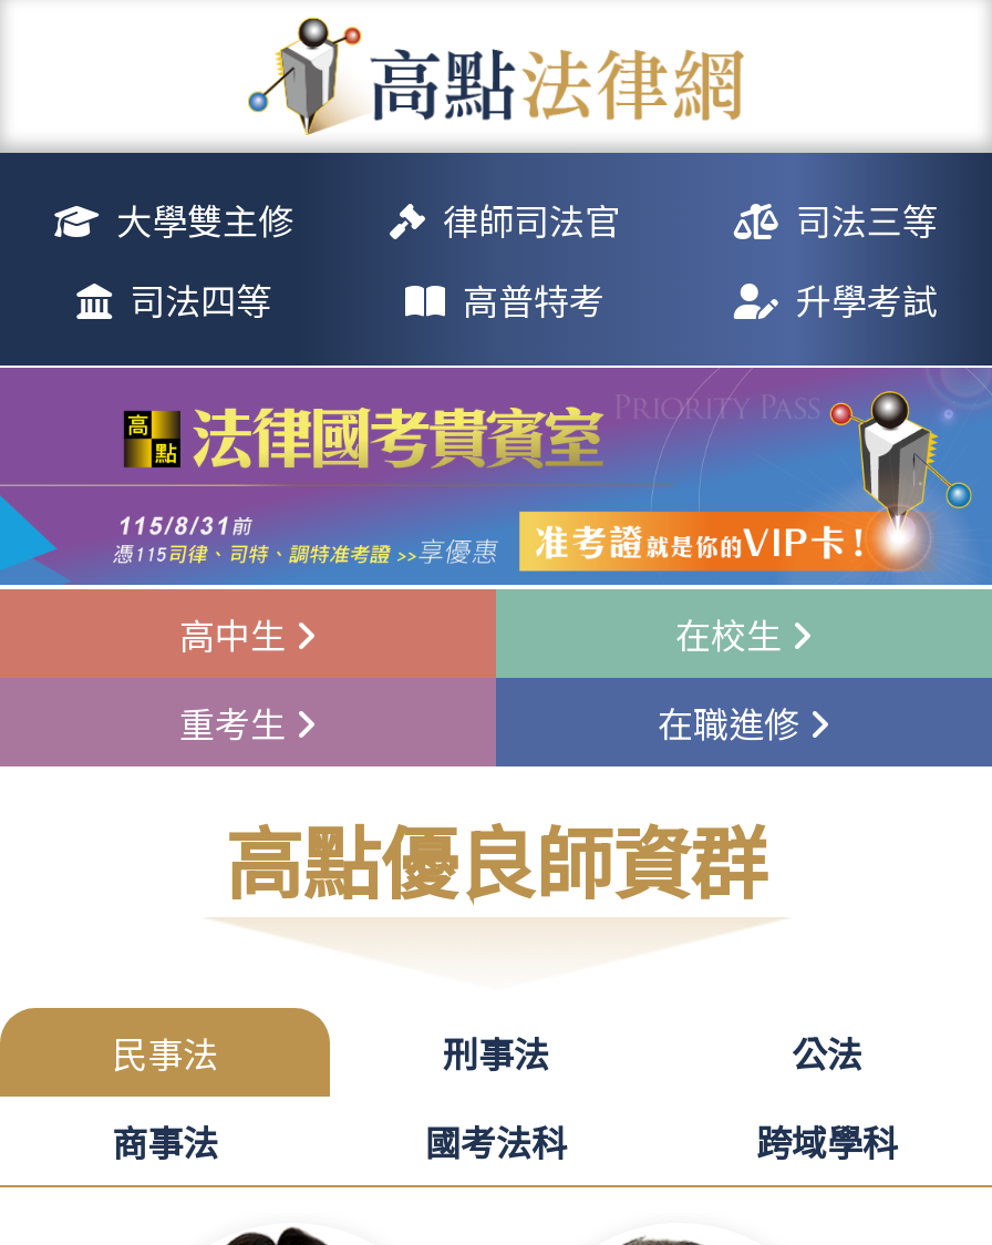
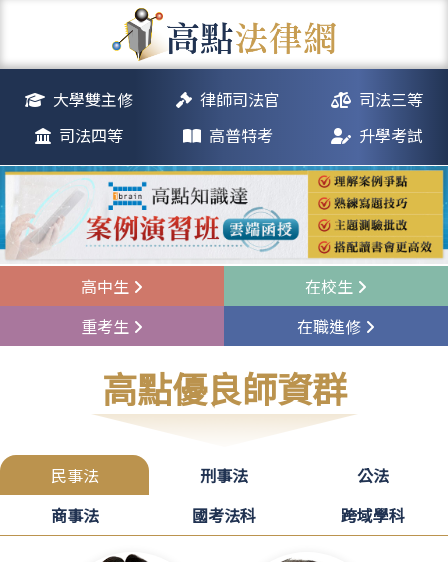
[7,366,985,587] [image] -> [3,165,445,265] [image]

